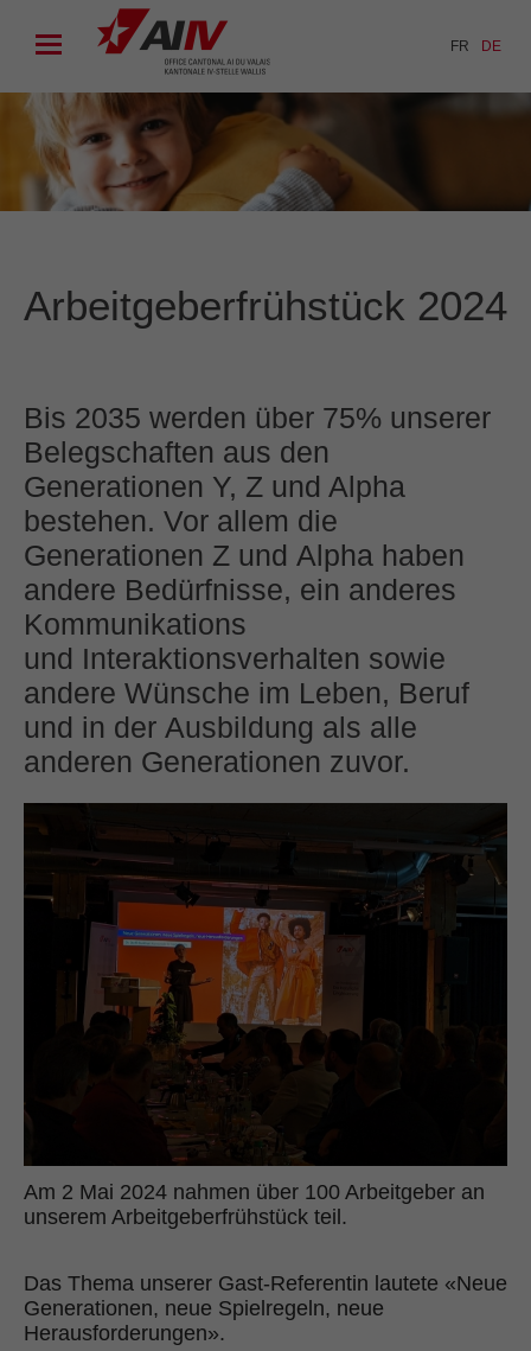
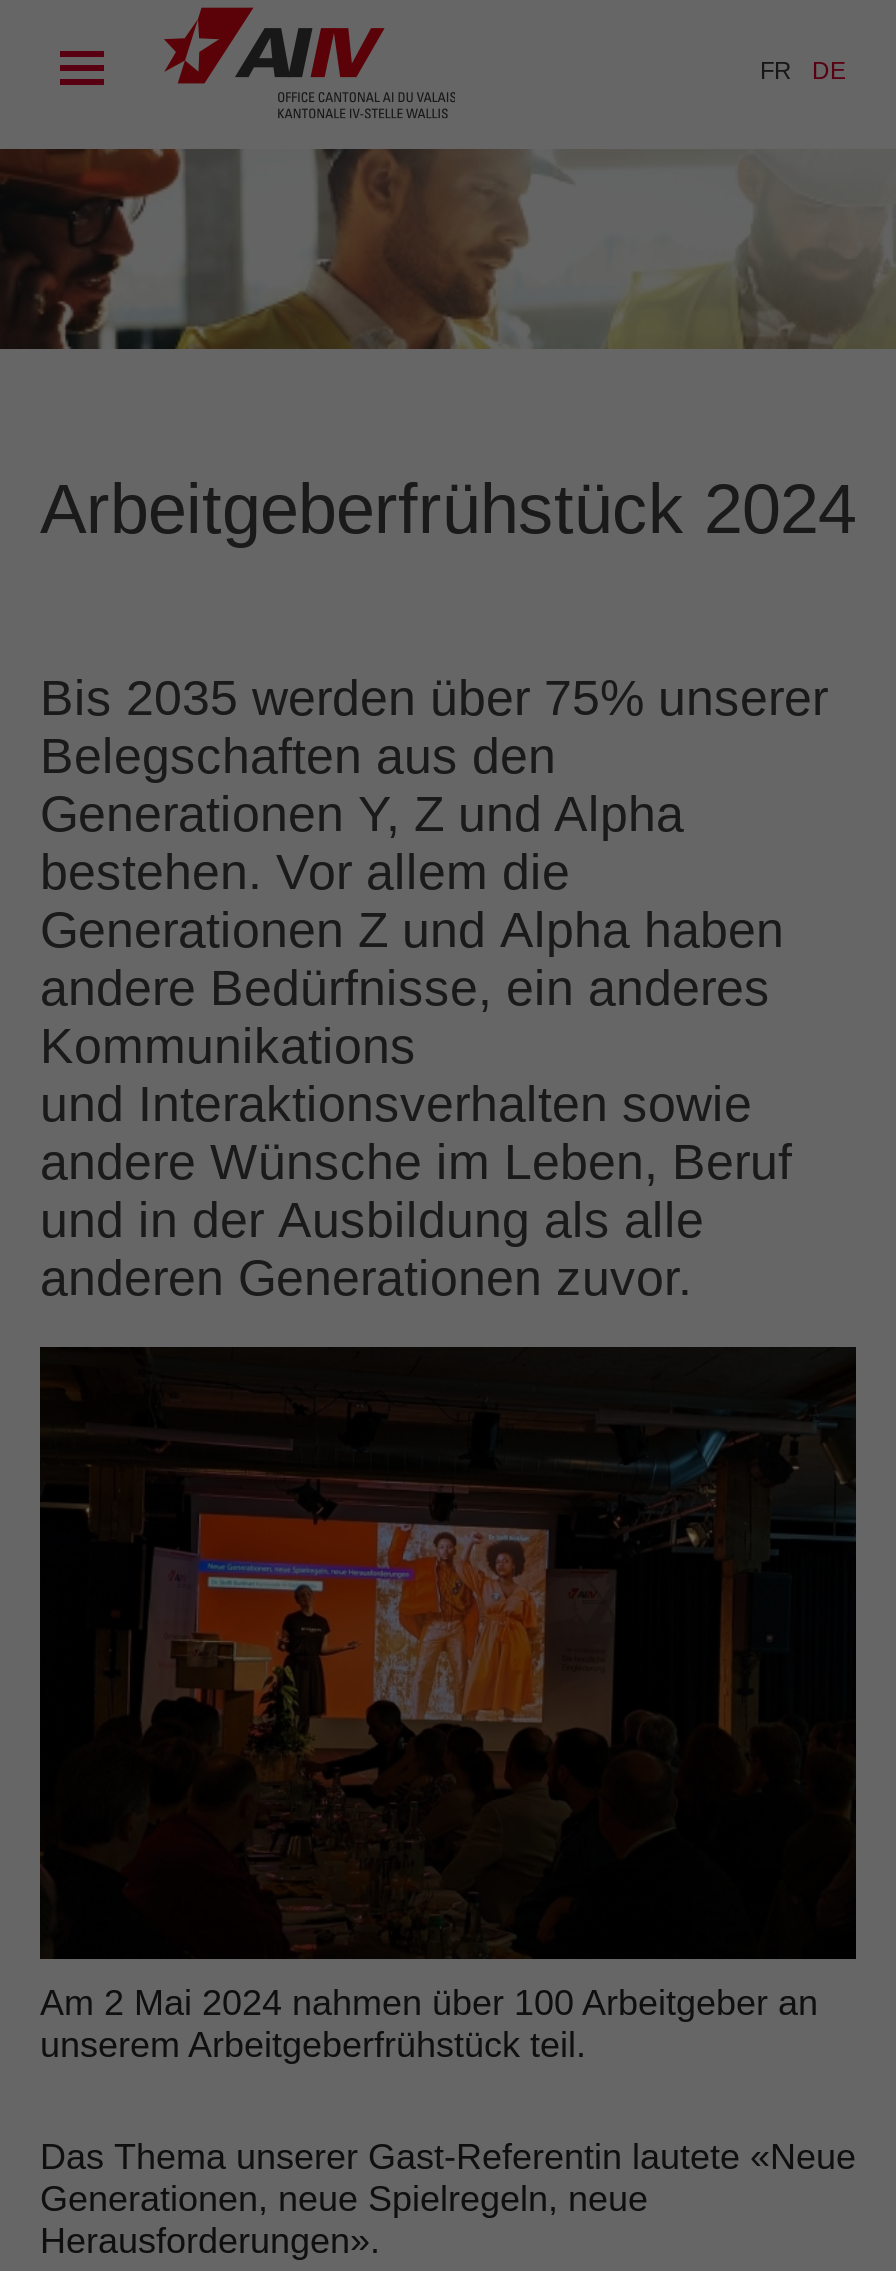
[4,91,527,212] [image] -> [6,147,890,351] [image]

